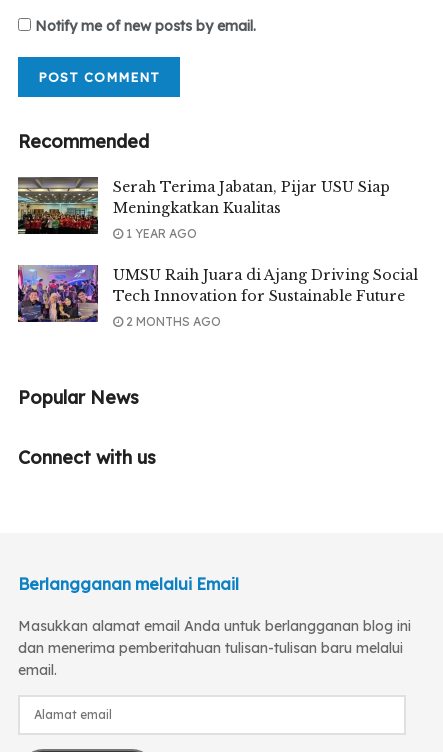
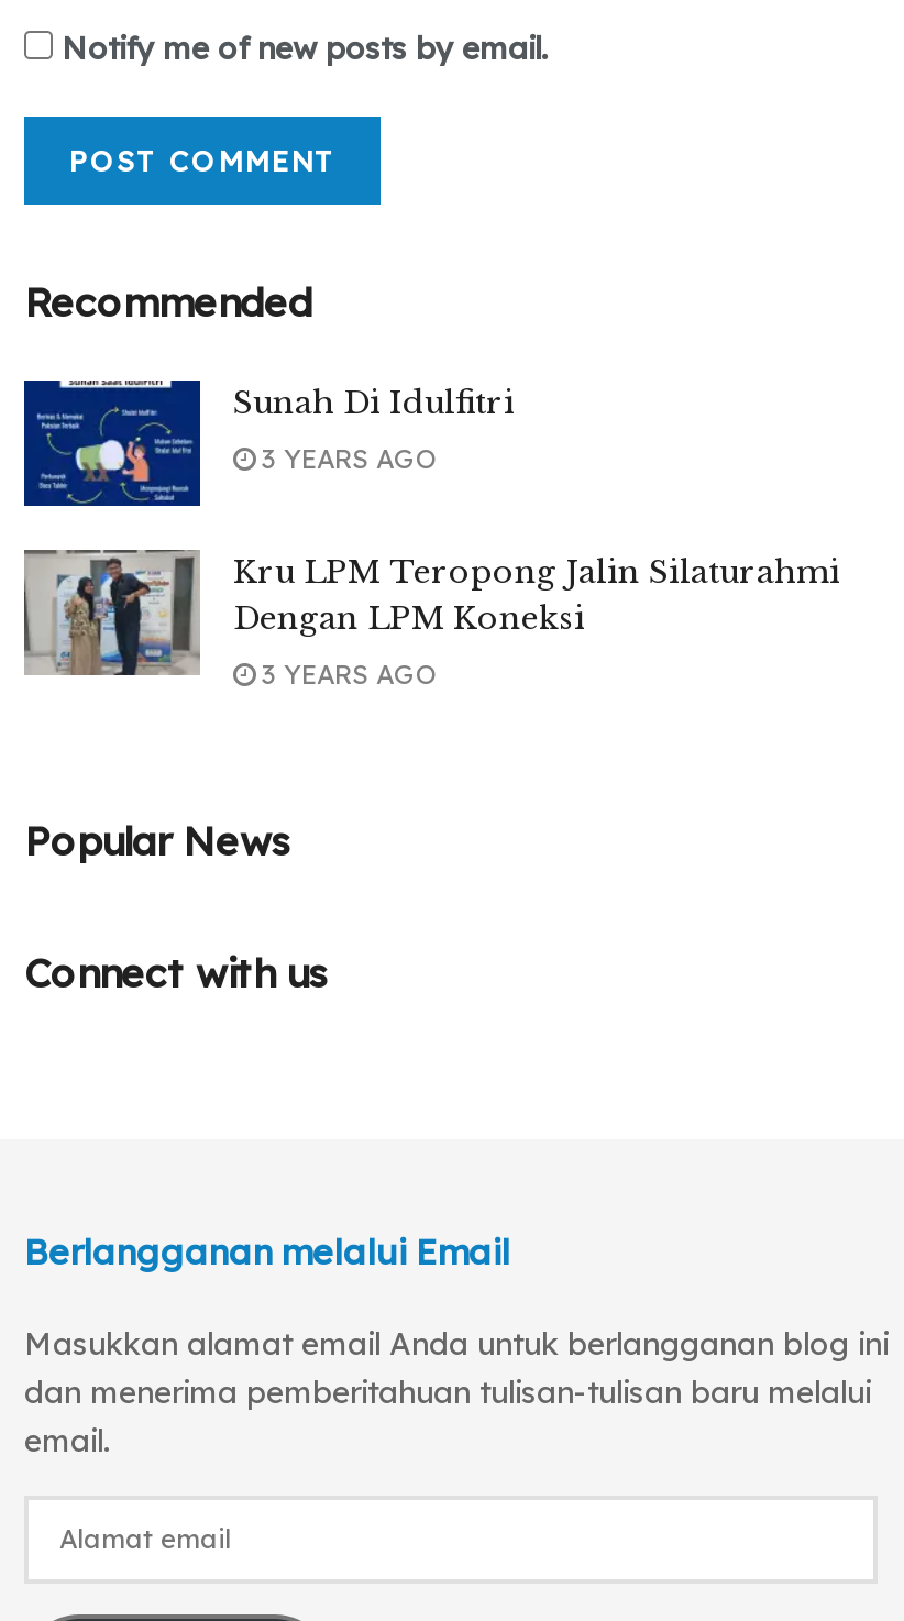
[17,176,390,235] [image] | Serah Terima Jabatan, Pijar USU Siap | Meningkatkan Kualitas -> [22,378,515,508] [image] | Sunah Di Idulfitri
[123,226,197,241] 1 YEAR AGO -> [255,442,438,475] 3 YEARS AGO
[18,264,418,323] [image] | UMSU Raih Juara di Ajang Driving Social | Tech Innovation for Sustainable Future -> [24,548,840,677] [image] | Kru LPM Teropong Jalin Silaturahmi | Dengan LPM Koneksi
[123,314,221,329] 2 MONTHS AGO -> [255,658,438,691] 3 YEARS AGO

